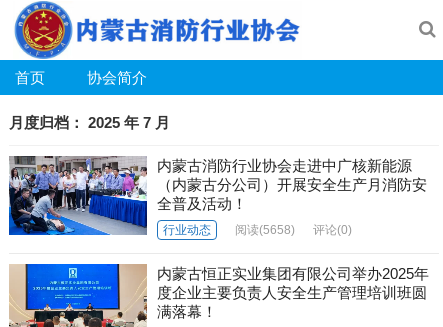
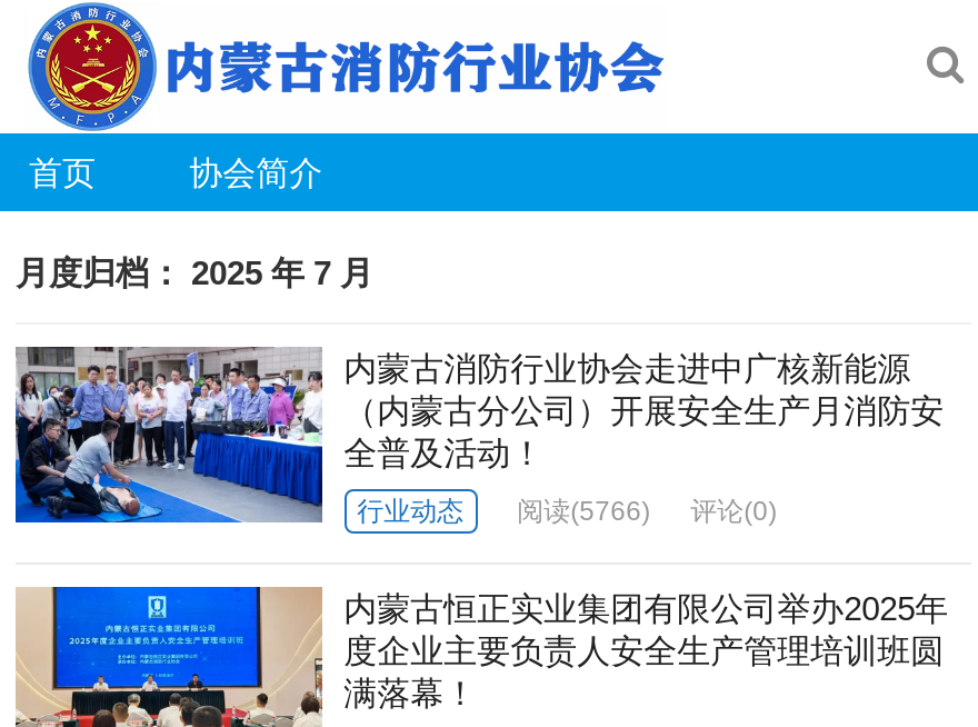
[163,223,352,237] 行业动态 阅读(5658) 评论(0) -> [357,496,777,527] 行业动态 阅读(5766) 评论(0)

